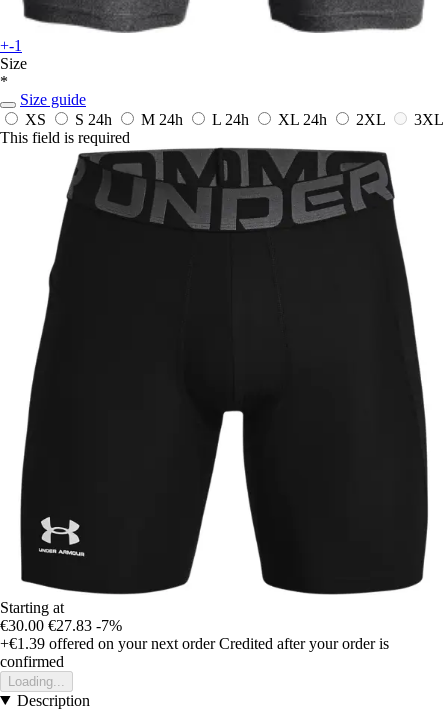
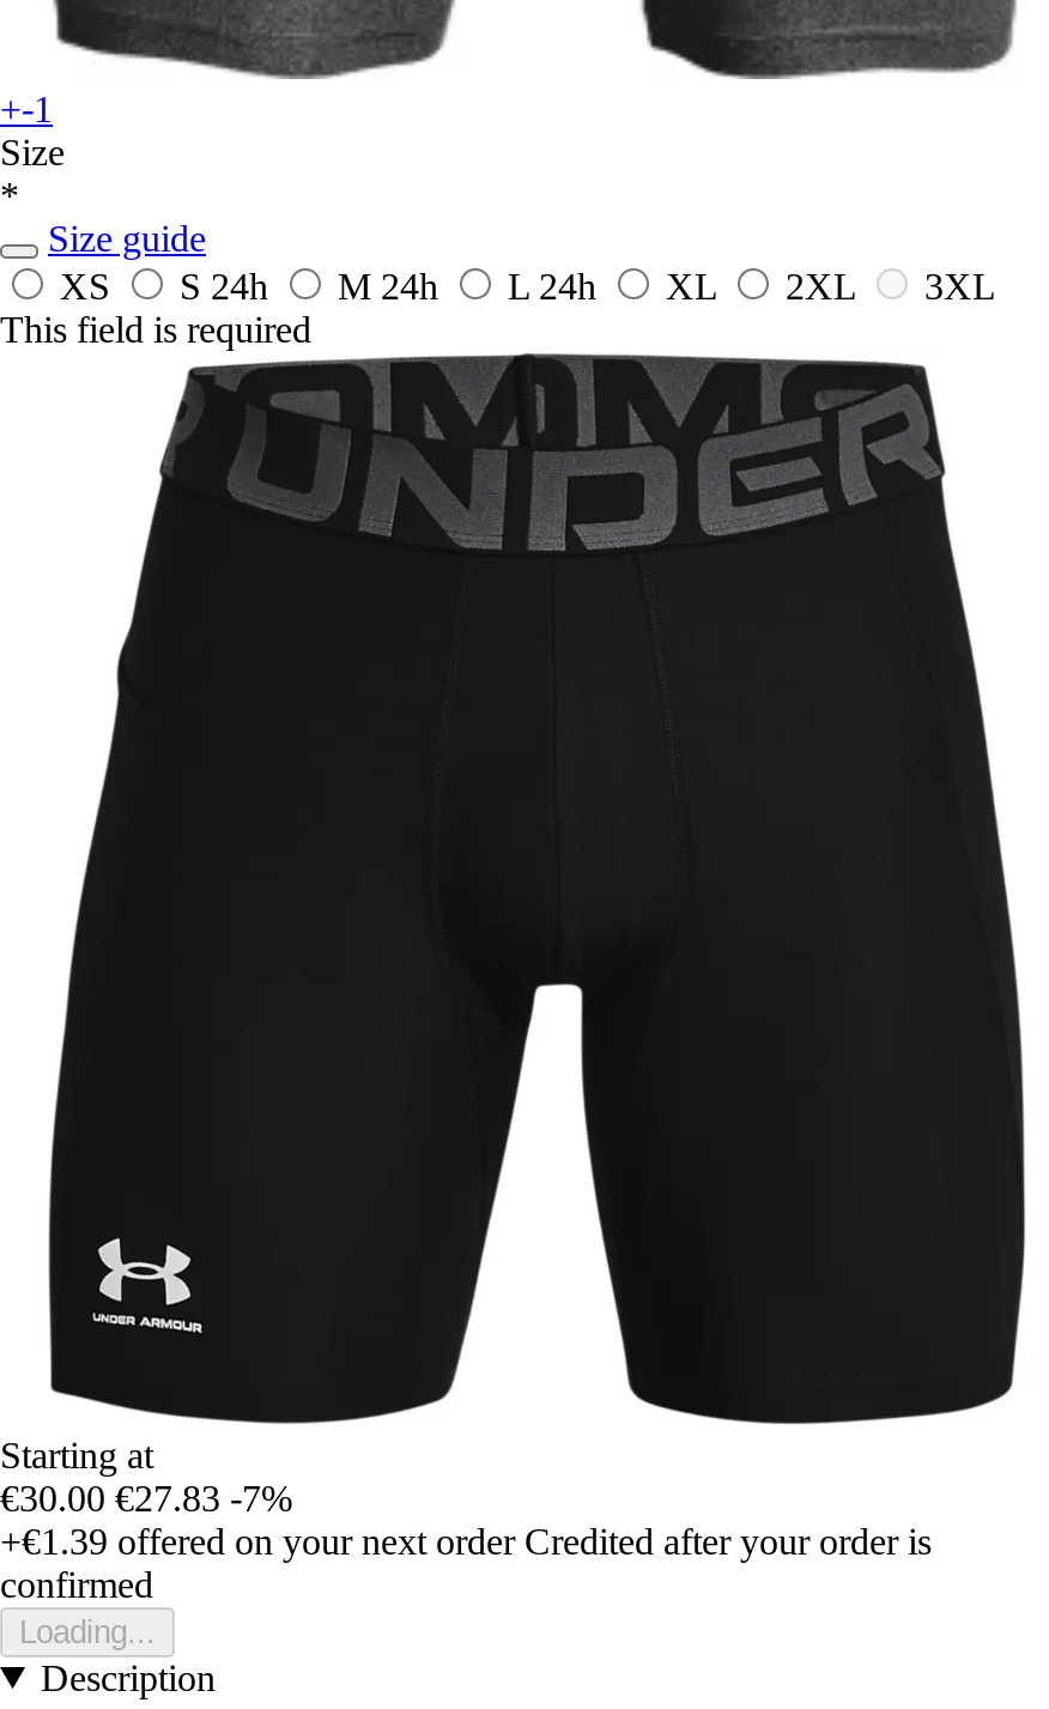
[278,111,327,128] XL 24h -> [666,265,726,306] XL

